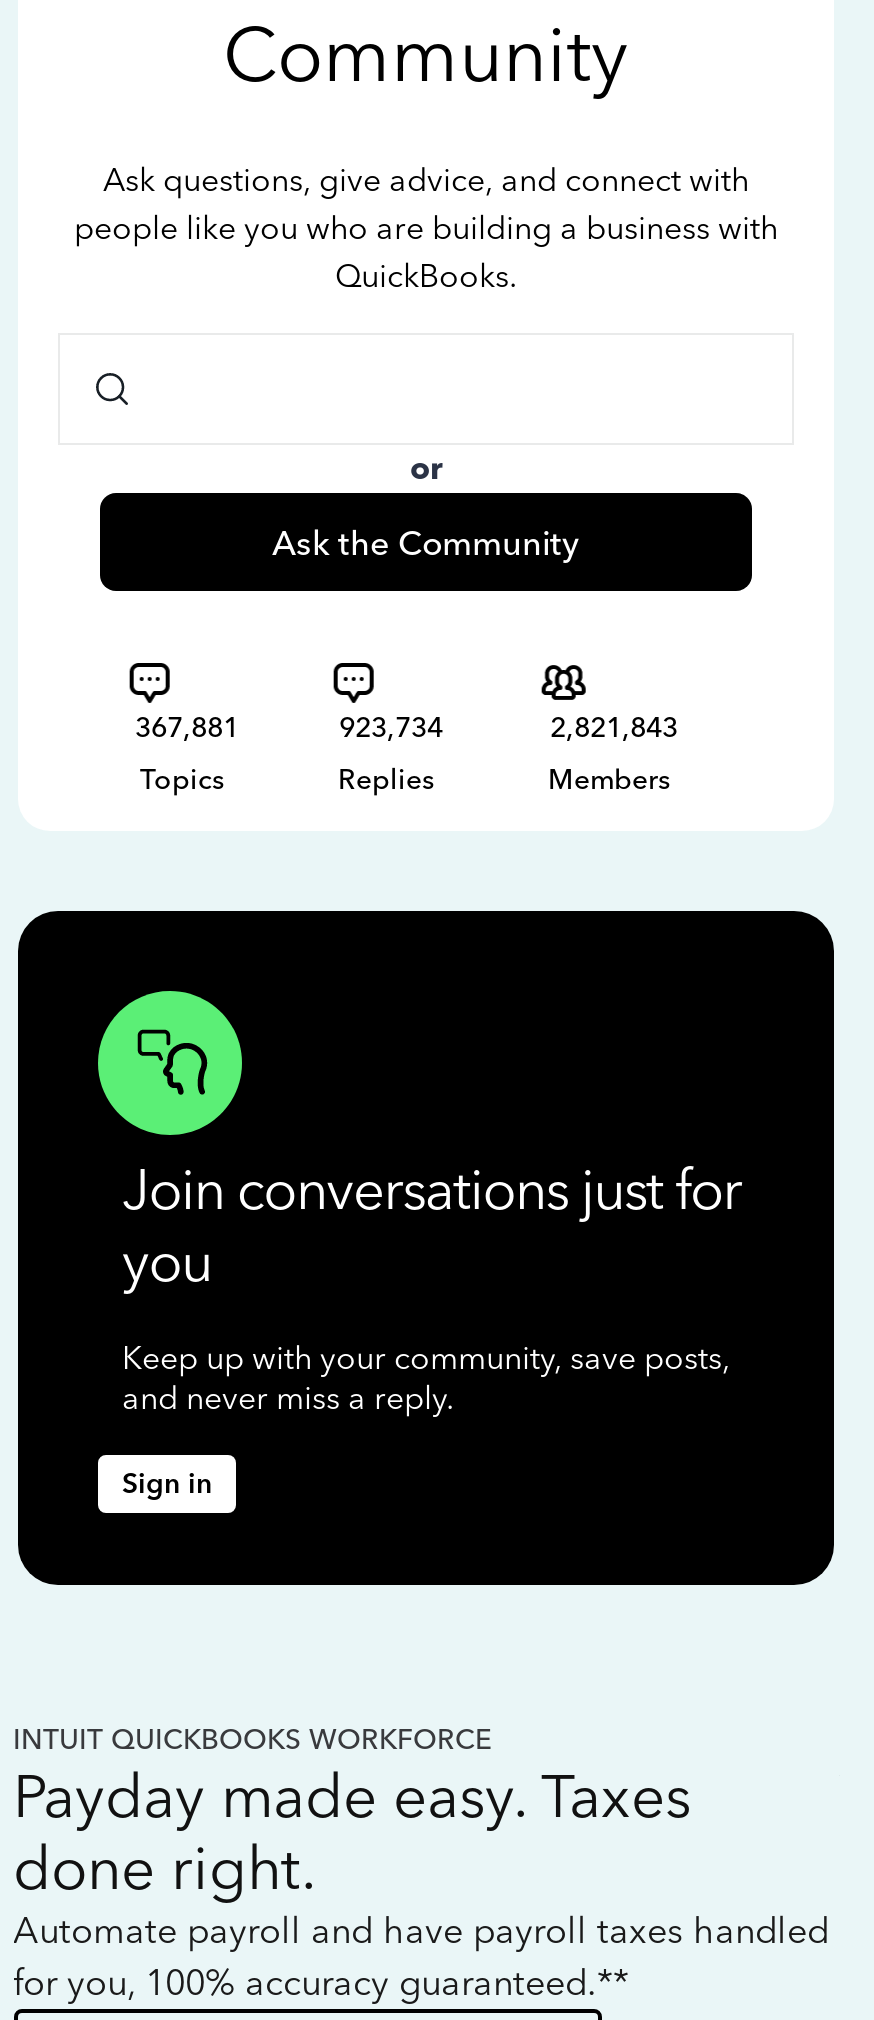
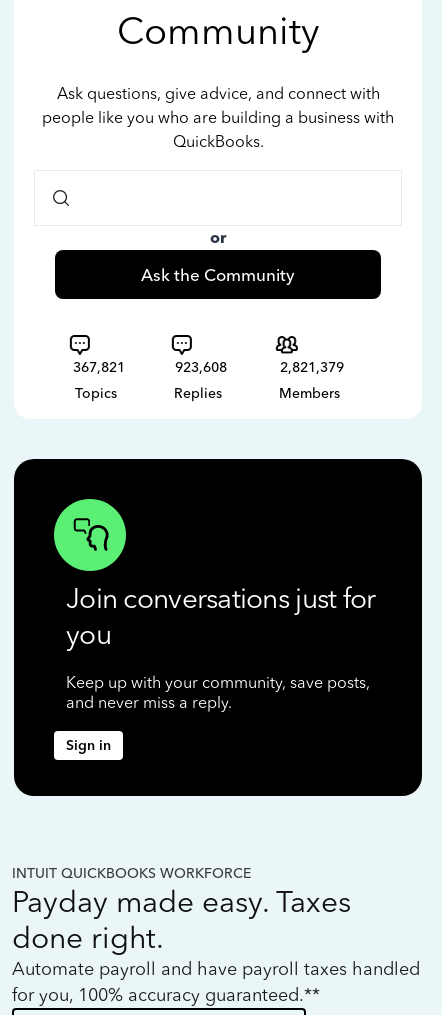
[135,711,239,745] 367,881 -> [72,359,124,376] 367,821
[339,711,443,745] 923,734 -> [174,359,226,376] 923,608
[550,711,678,745] 2,821,843 -> [280,359,344,376] 2,821,379

